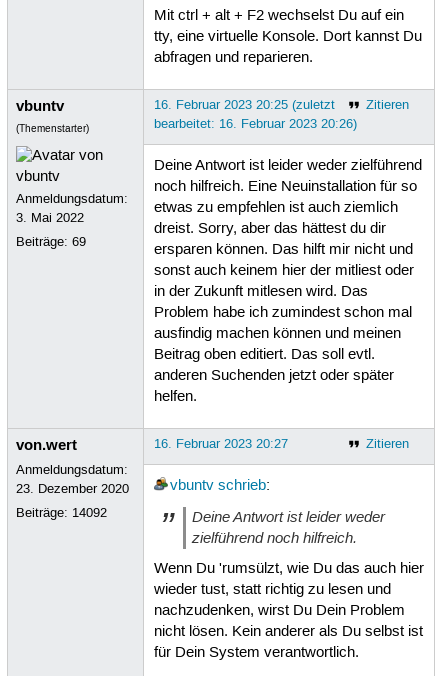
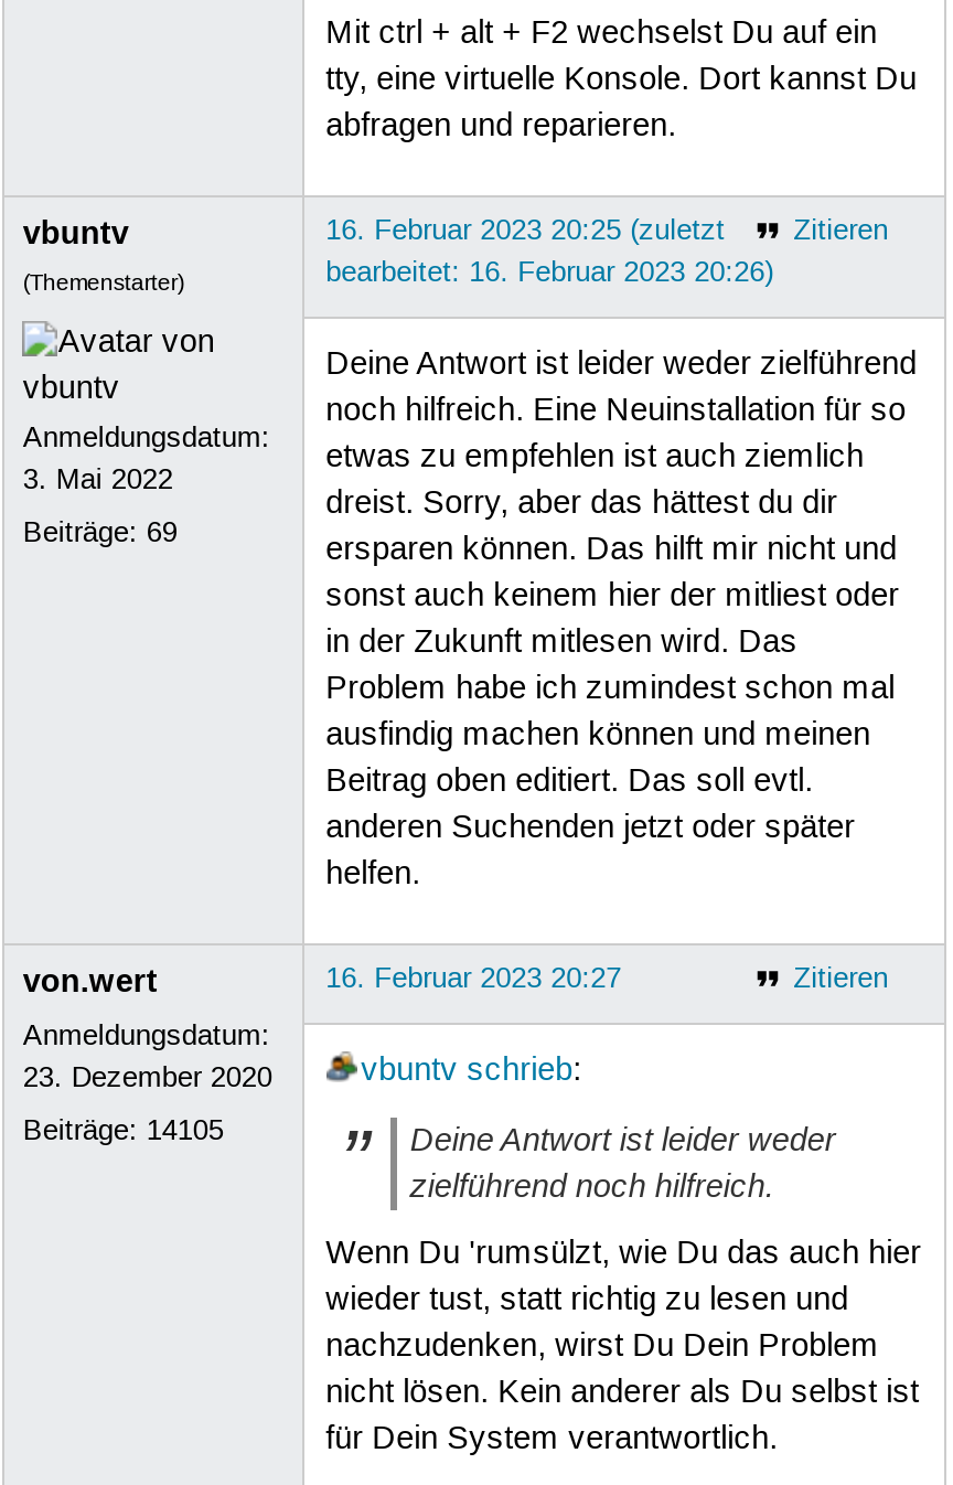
[16,505,107,521] Beiträge: 14092 -> [23,1114,224,1149] Beiträge: 14105

